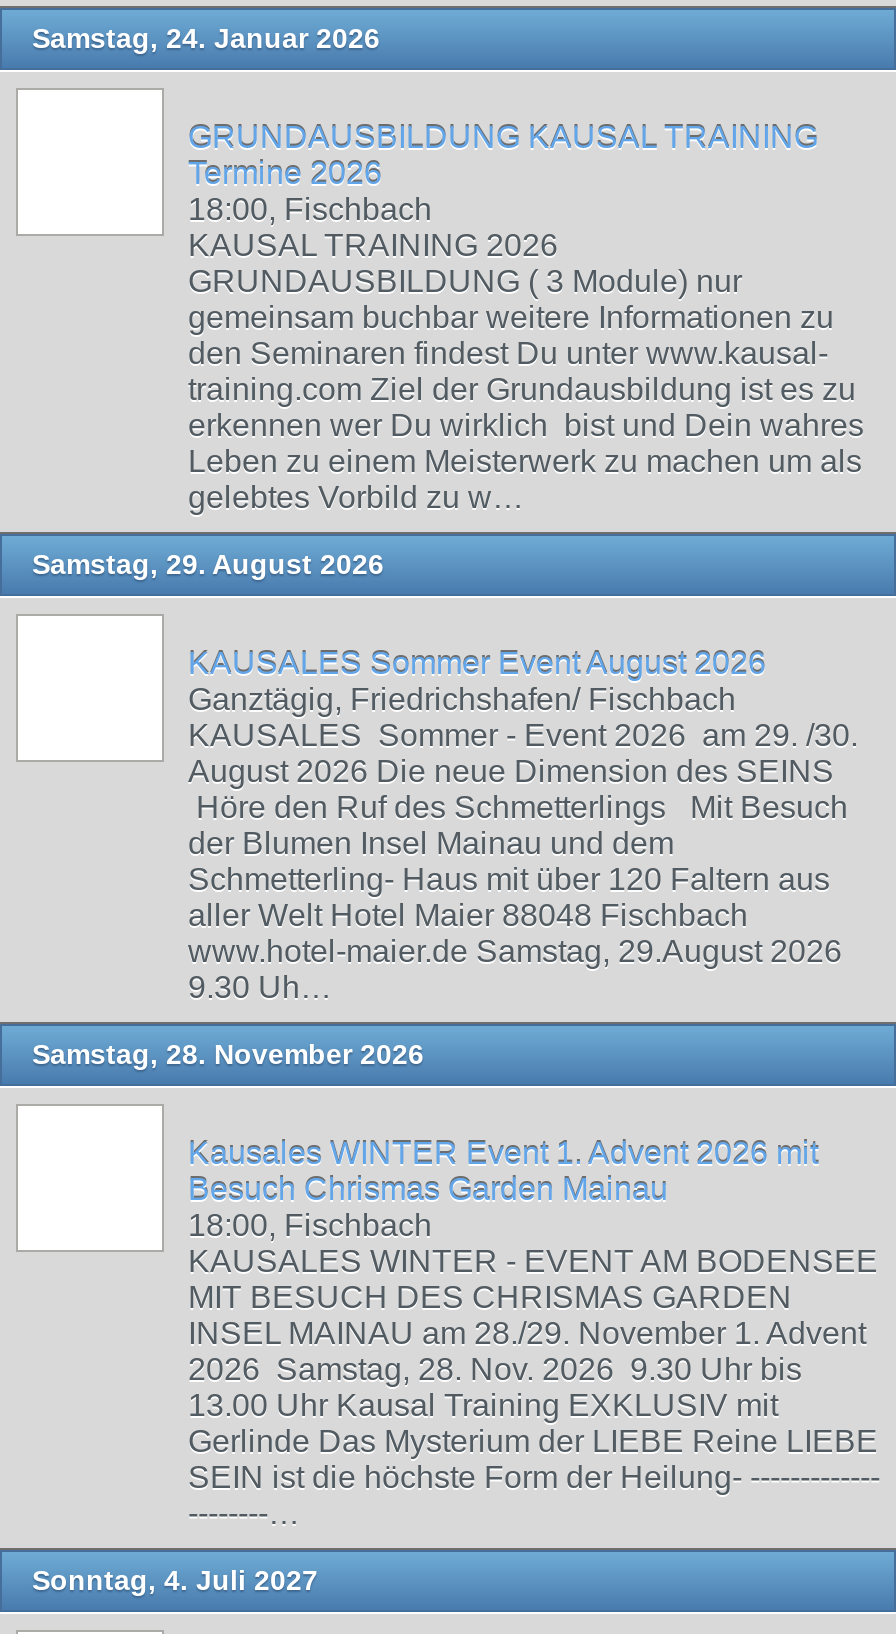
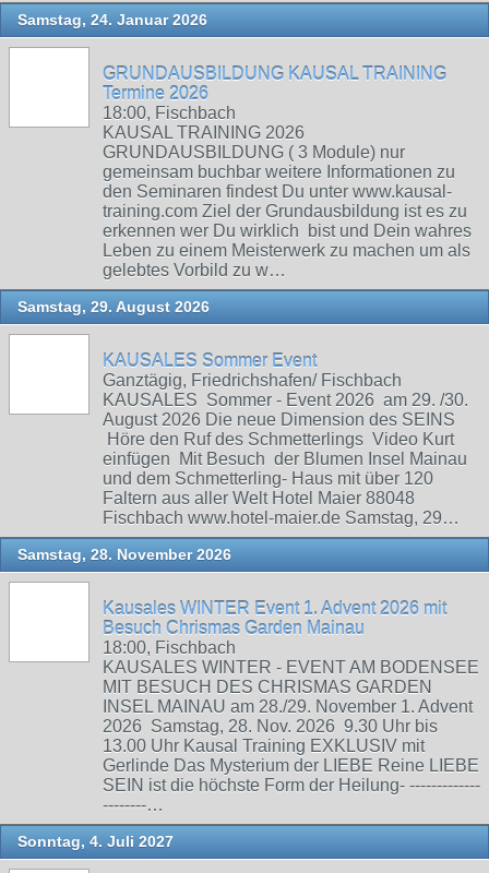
[188,646,766,680] KAUSALES Sommer Event August 2026 -> [103,351,317,370] KAUSALES Sommer Event
[188,790,856,1004] Höre den Ruf des Schmetterlings Mit Besuch | der Blumen Insel Mainau und dem | Schmetterling- Haus mit über 120 Faltern aus | aller Welt Hotel Maier 88048 Fischbach | www.hotel-maier.de Samstag, 29.August 2026 | 9.30 Uh… -> [103,430,467,527] Höre den Ruf des Schmetterlings Video Kurt | einfügen Mit Besuch der Blumen Insel Mainau | und dem Schmetterling- Haus mit über 120 | Faltern aus aller Welt Hotel Maier 88048 | Fischbach www.hotel-maier.de Samstag, 29…

